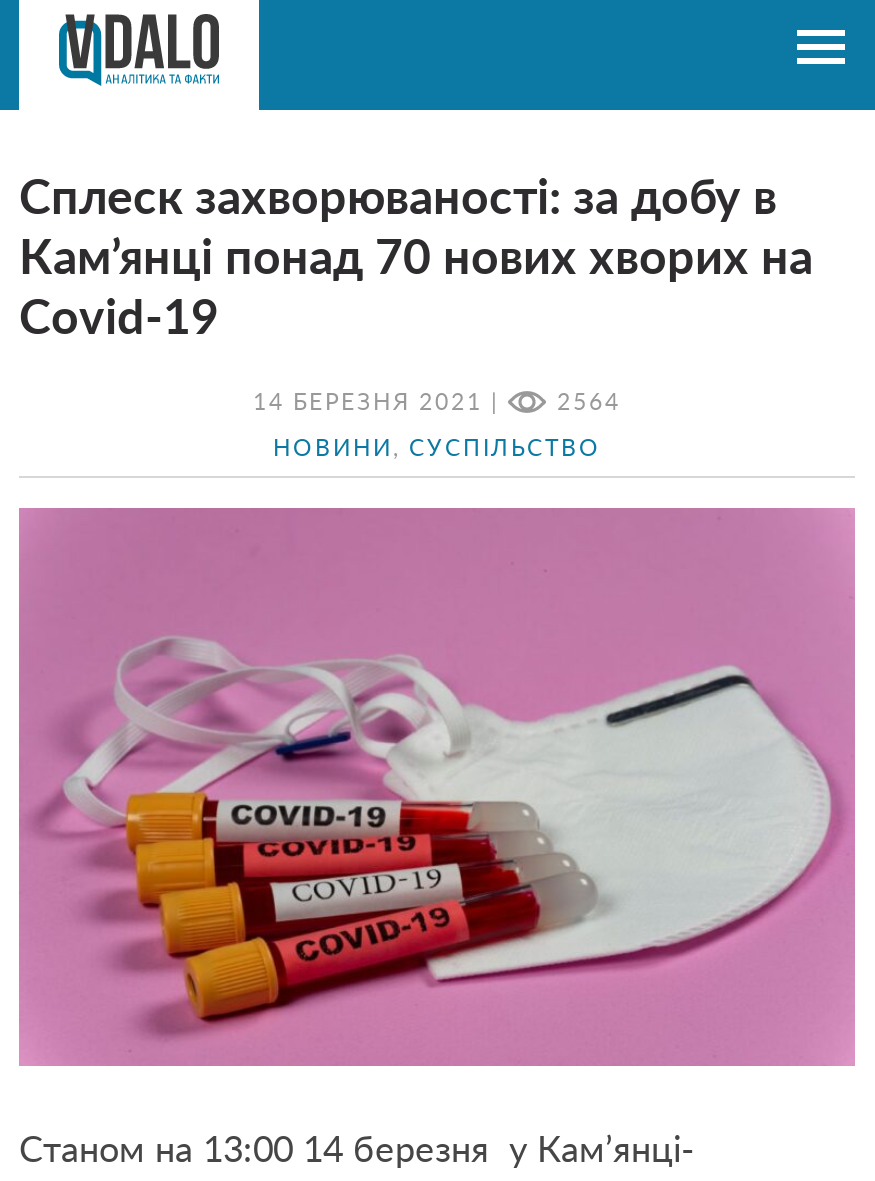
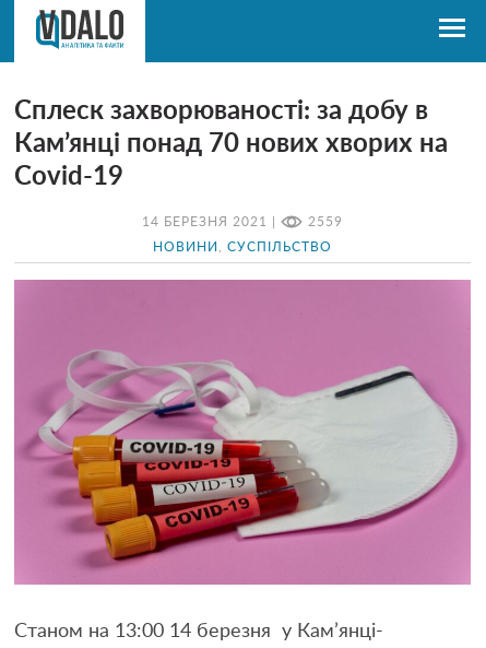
[557,392,621,414] 2564 -> [308,216,343,228] 2559

